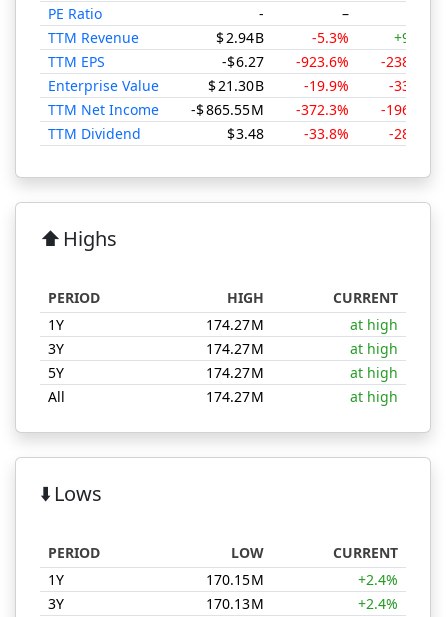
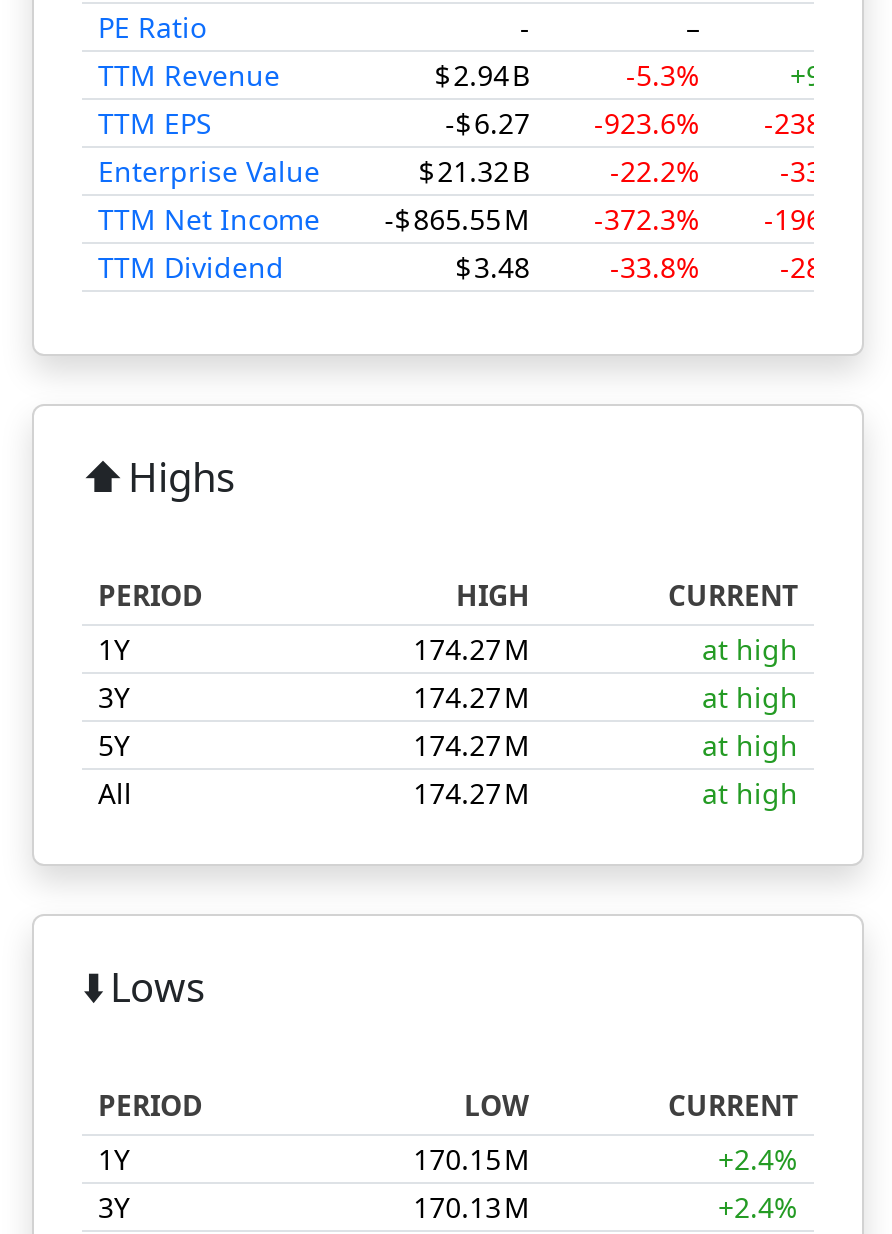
[208,76,264,95] $ 21.30 B -> [418,152,530,190] $ 21.32 B
[304,76,349,95] -19.9% -> [610,152,700,190] -22.2%

